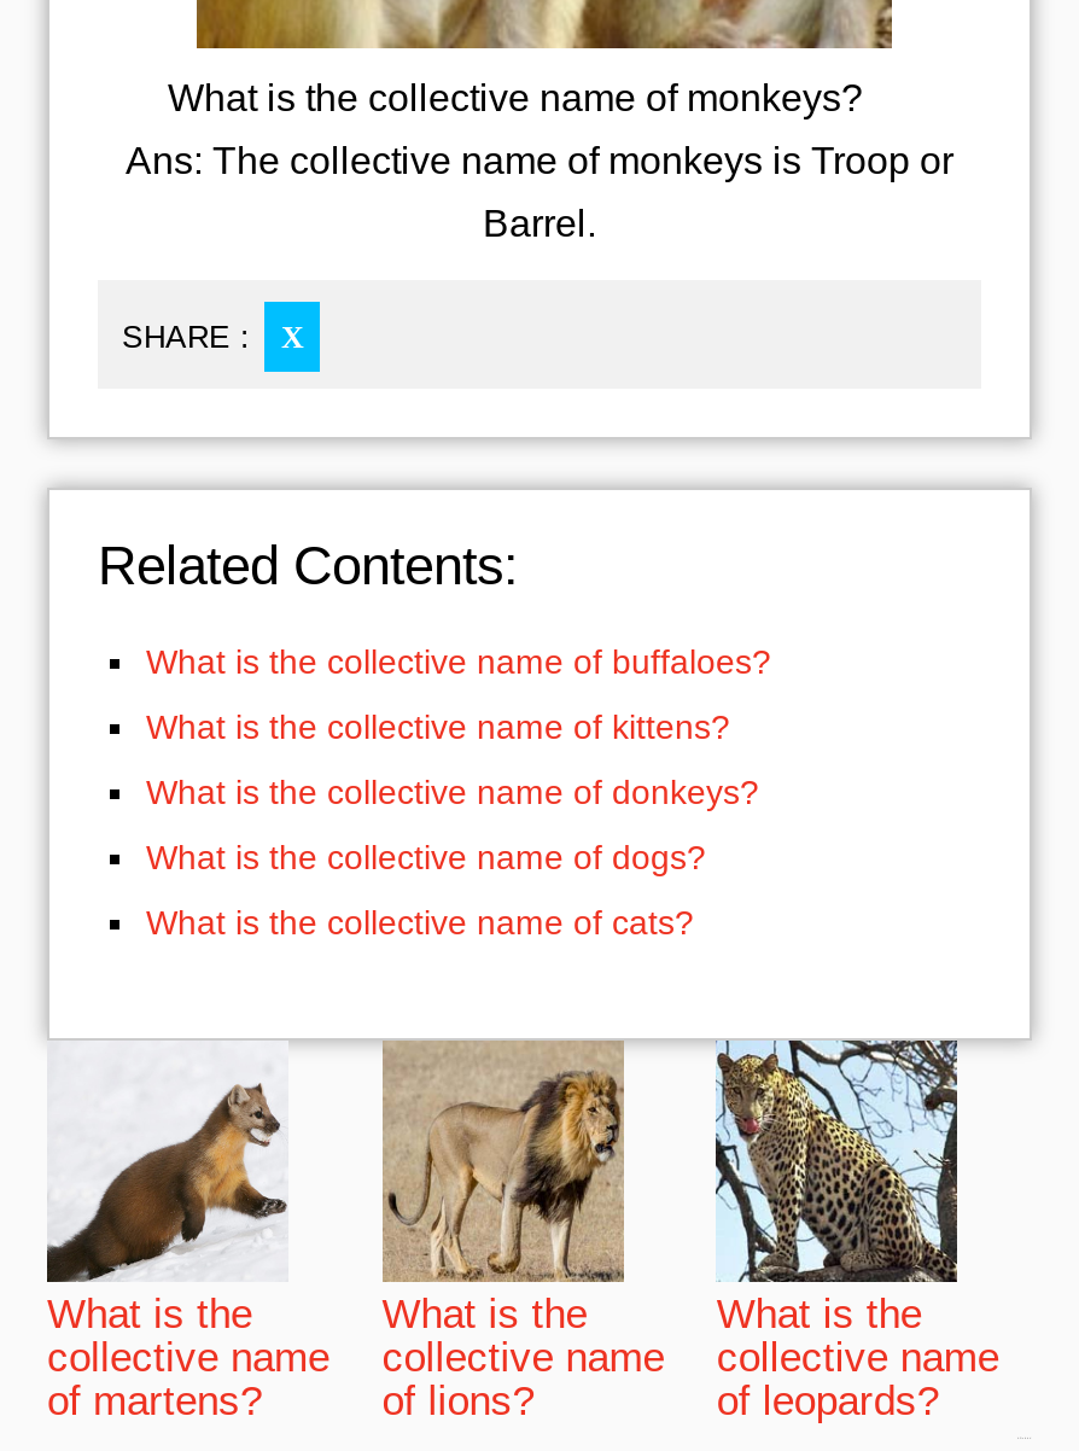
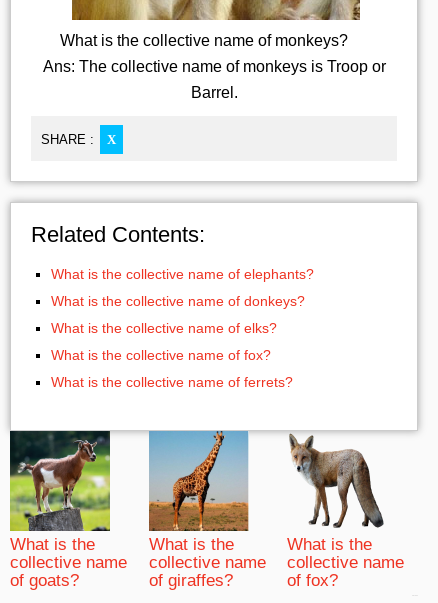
[146,642,771,746] What is the collective name of buffaloes? | What is the collective name of kittens? -> [51,266,314,282] What is the collective name of elephants?
moved [146,773,759,811] -> [51,293,305,309]: What is the collective name of donkeys?
[146,838,706,942] What is the collective name of dogs? | What is the collective name of cats? -> [51,320,293,390] What is the collective name of elks? | What is the collective name of fox? | What is the collective name of ferrets?
[382,1038,626,1424] [image] | of lions? -> [149,430,249,590] [image] | of giraffes?
[713,1038,960,1284] [image] -> [288,431,387,529] [image]
[45,1065,288,1424] [image] | of martens? -> [9,430,111,590] [image] | of goats?
[717,1378,939,1424] of leopards? -> [287,571,338,590] of fox?

